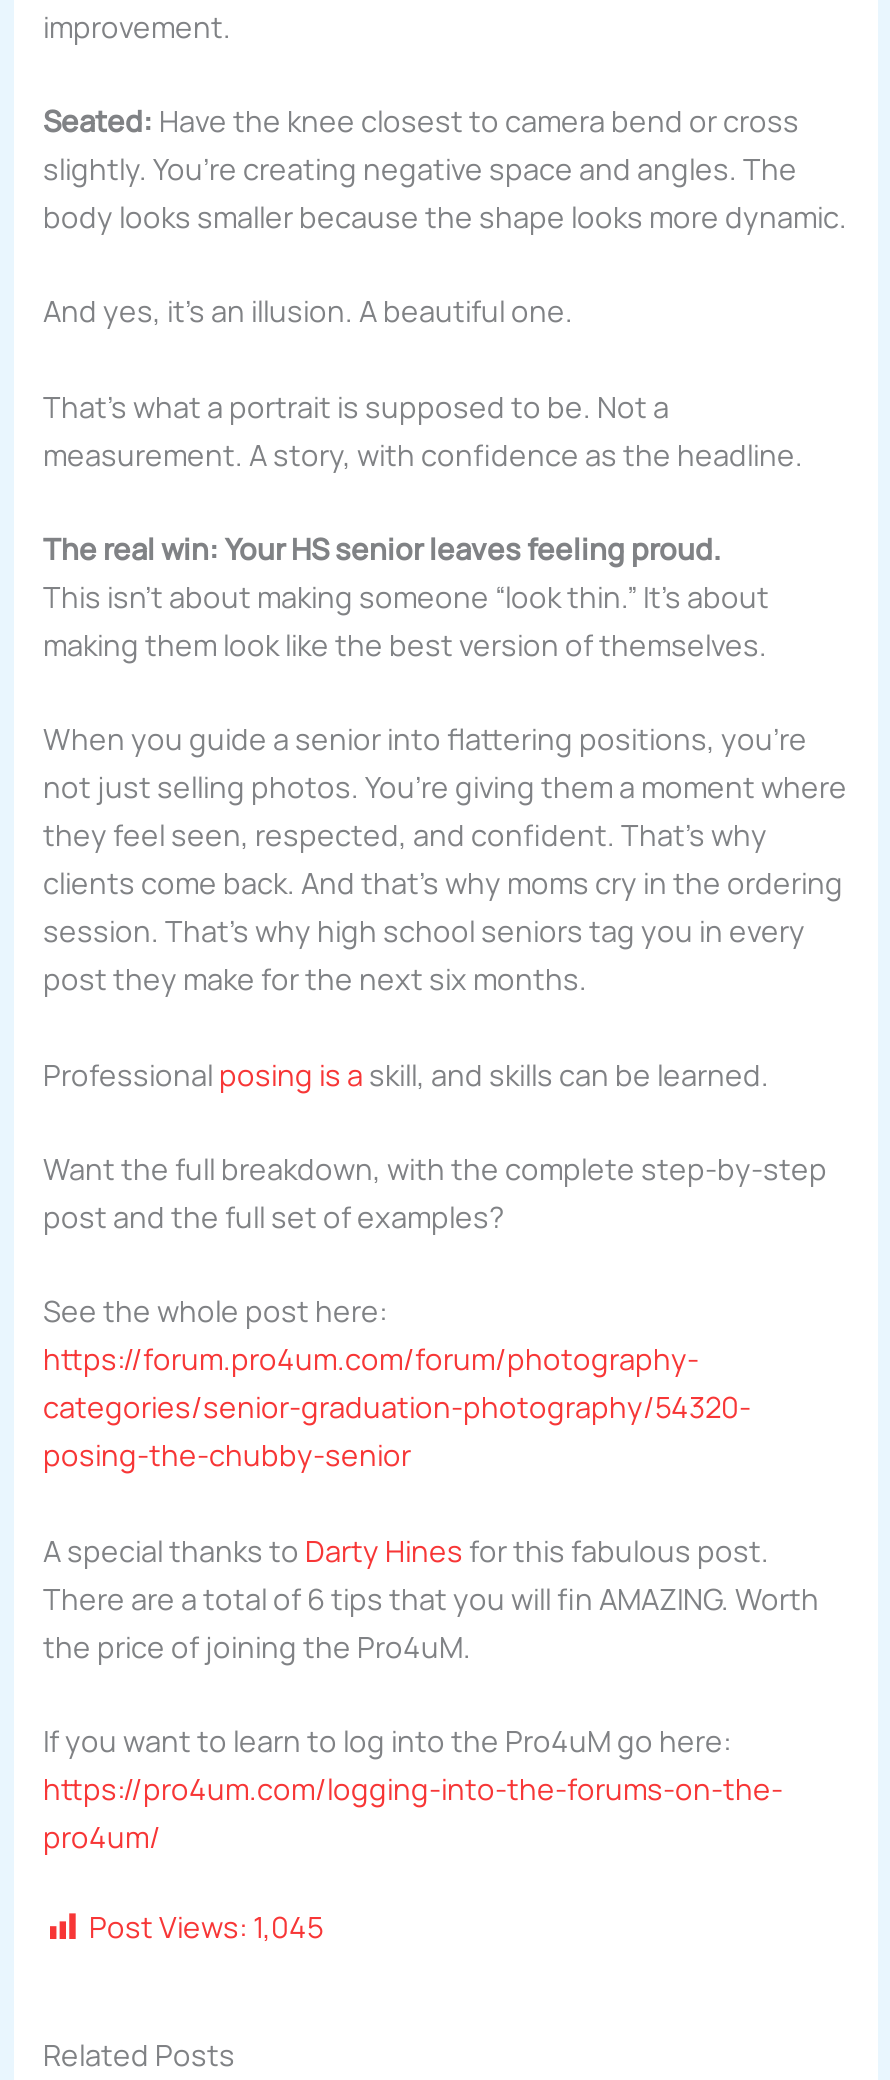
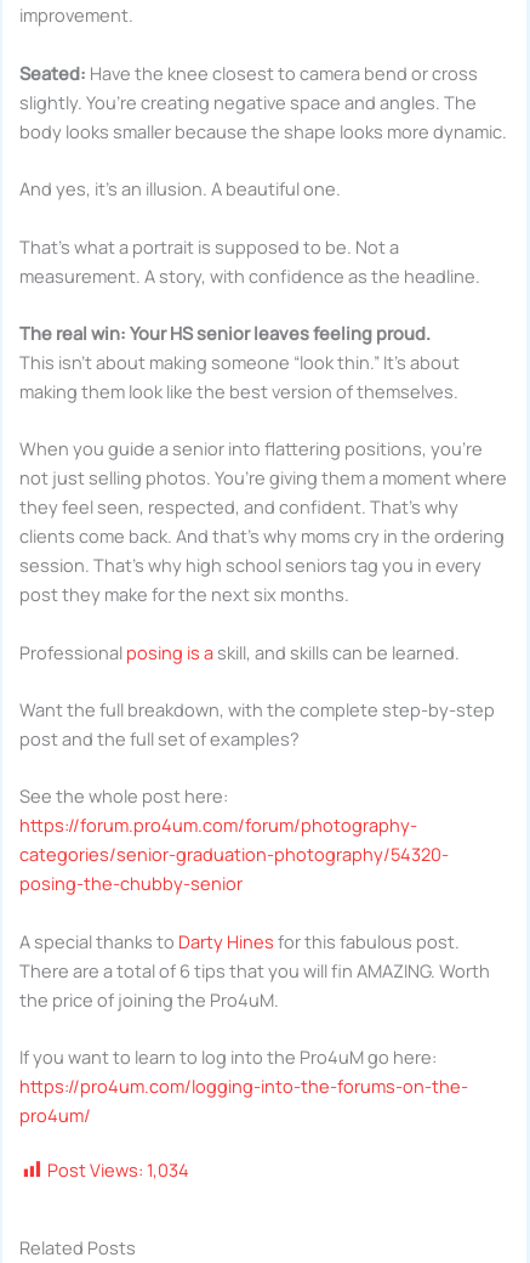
[89,1906,323,1946] Post Views: 1,045 -> [48,1158,190,1182] Post Views: 1,034

